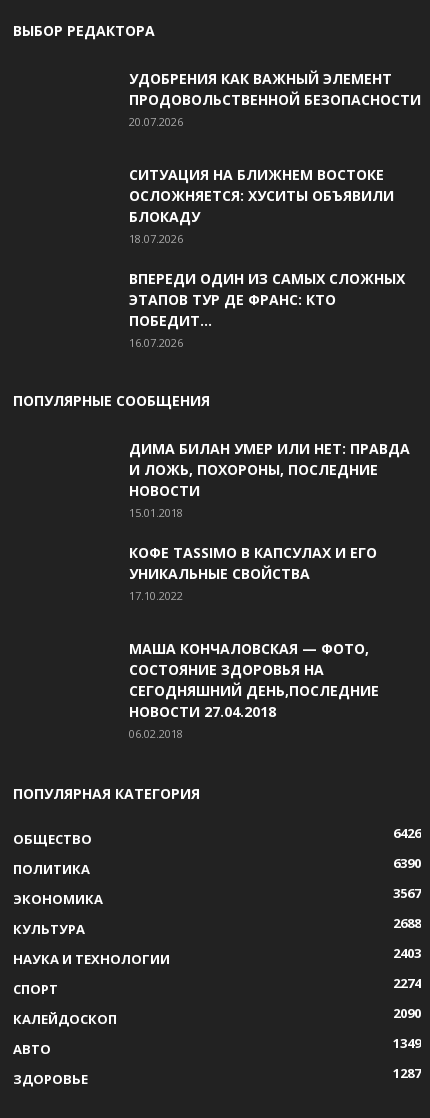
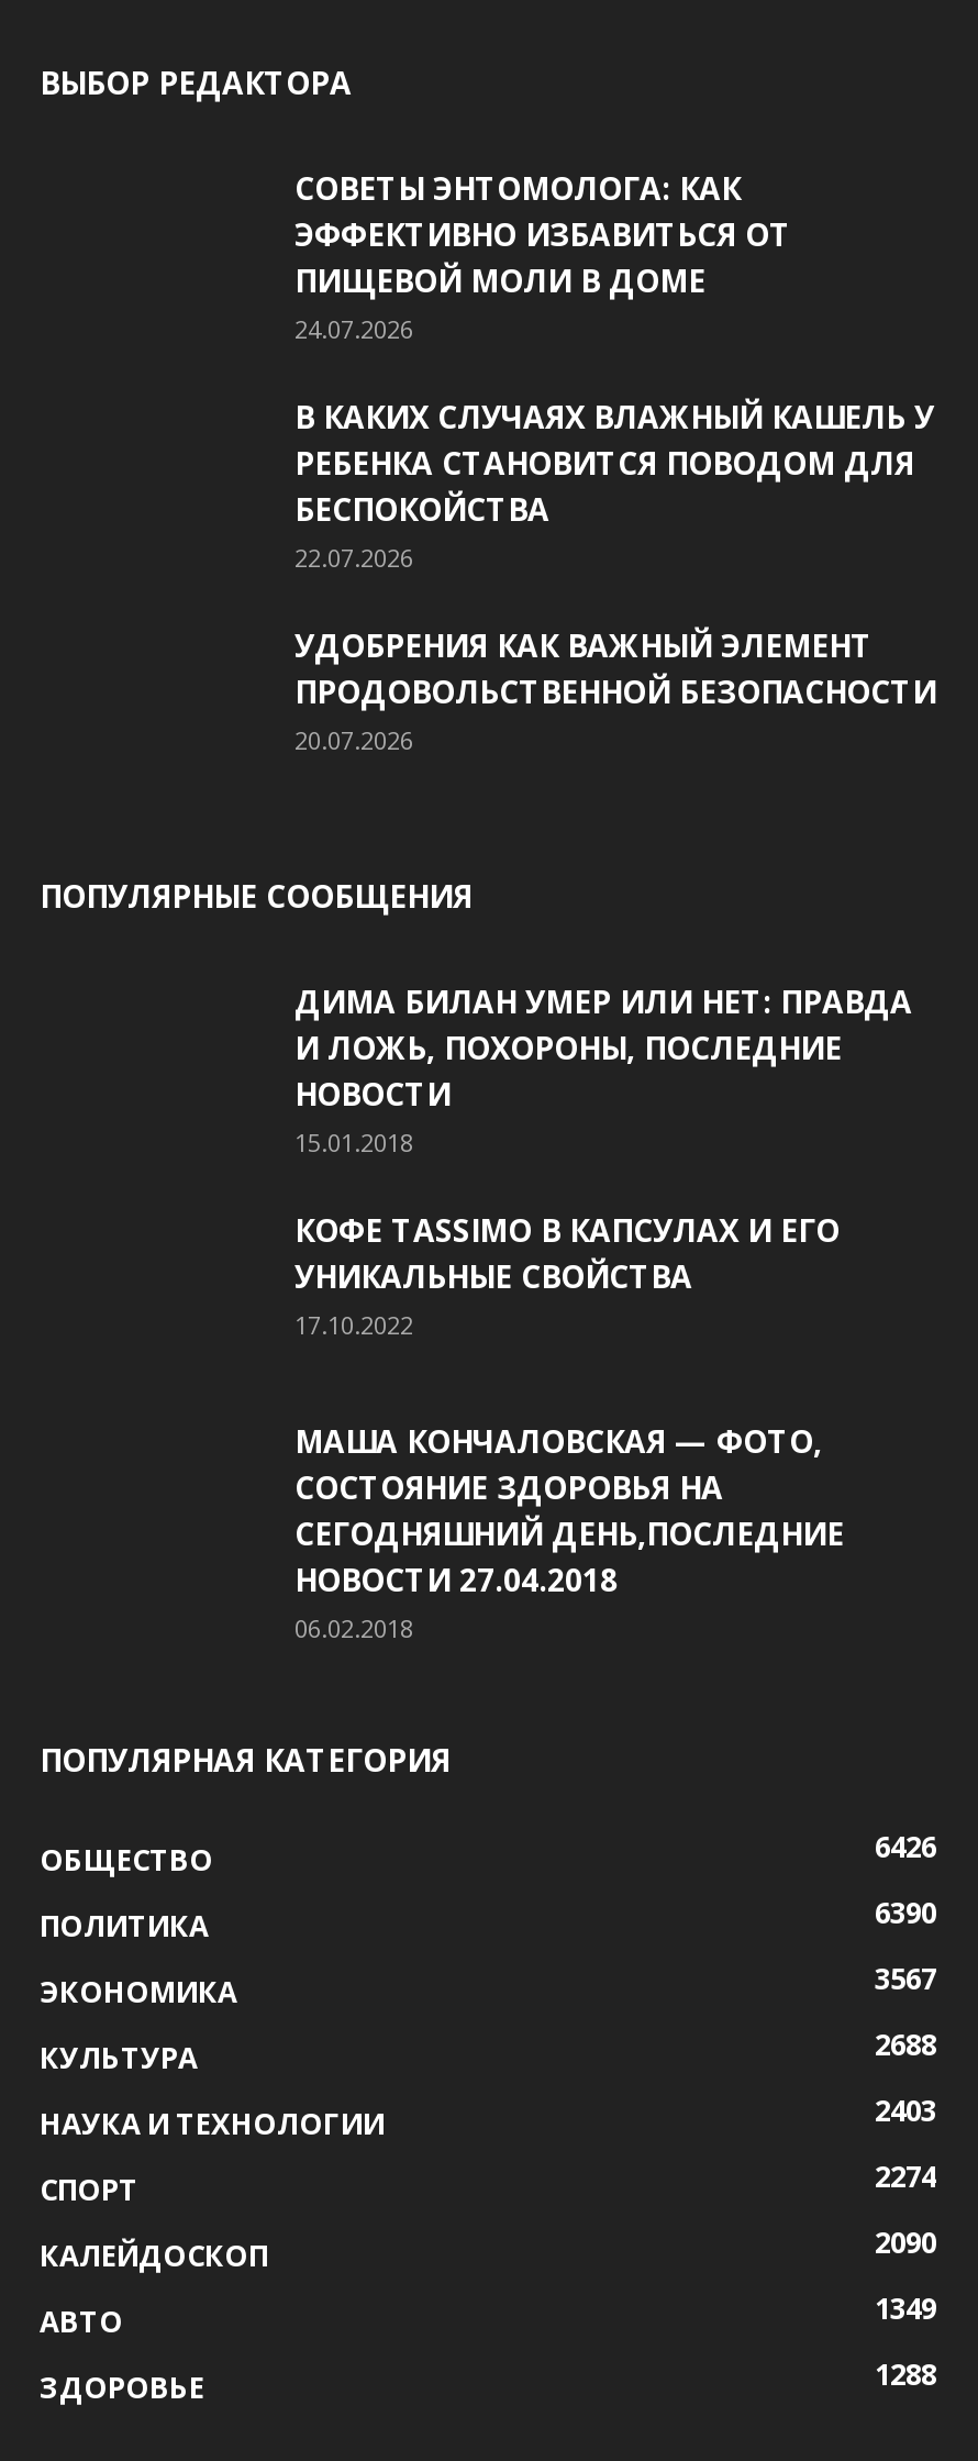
none -> [294,166,934,573] СОВЕТЫ ЭНТОМОЛОГА: КАК | ЭФФЕКТИВНО ИЗБАВИТЬСЯ ОТ | ПИЩЕВОЙ МОЛИ В ДОМЕ | 24.07.2026 | В КАКИХ СЛУЧАЯХ ВЛАЖНЫЙ КАШЕЛЬ У | РЕБЕНКА СТАНОВИТСЯ ПОВОДОМ ДЛЯ | БЕСПОКОЙСТВА | 22.07.2026
moved [129,69,421,129] -> [294,623,936,755]: УДОБРЕНИЯ КАК ВАЖНЫЙ ЭЛЕМЕНТ | ПРОДОВОЛЬСТВЕННОЙ БЕЗОПАСНОСТИ | 20.07.2026
[129,165,405,350] СИТУАЦИЯ НА БЛИЖНЕМ ВОСТОКЕ | ОСЛОЖНЯЕТСЯ: ХУСИТЫ ОБЪЯВИЛИ | БЛОКАДУ | 18.07.2026 | ВПЕРЕДИ ОДИН ИЗ САМЫХ СЛОЖНЫХ | ЭТАПОВ ТУР ДЕ ФРАНС: КТО | ПОБЕДИТ... | 16.07.2026 -> none
[393,1064,421,1082] 1287 -> [875,2354,936,2393] 1288

